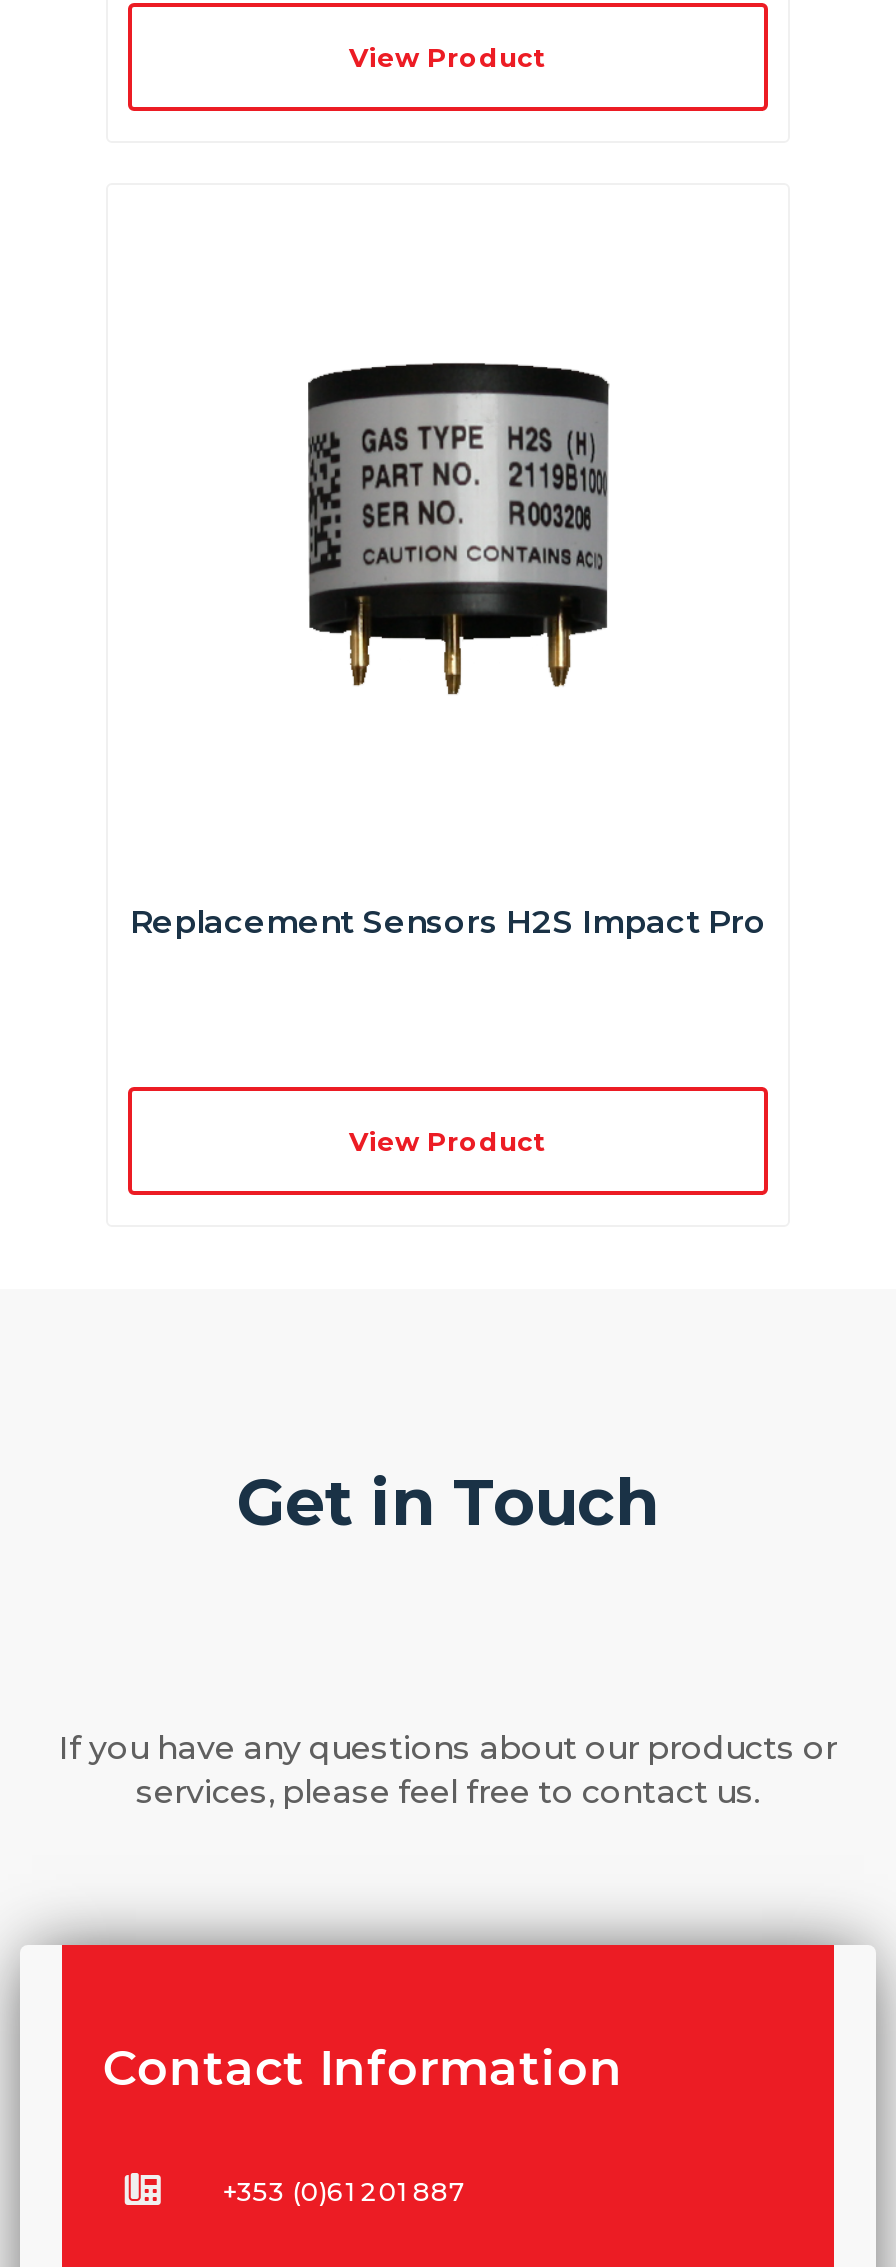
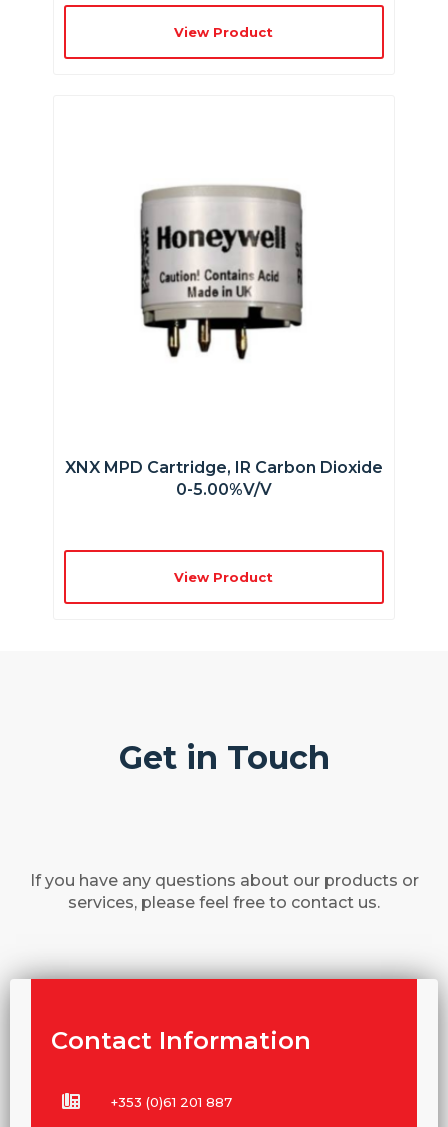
[280,363,610,707] [image] -> [139,186,304,361] [image]
[130,904,766,942] Replacement Sensors H2S Impact Pro -> [65,458,383,499] XNX MPD Cartridge, IR Carbon Dioxide | 0-5.00%v/v

